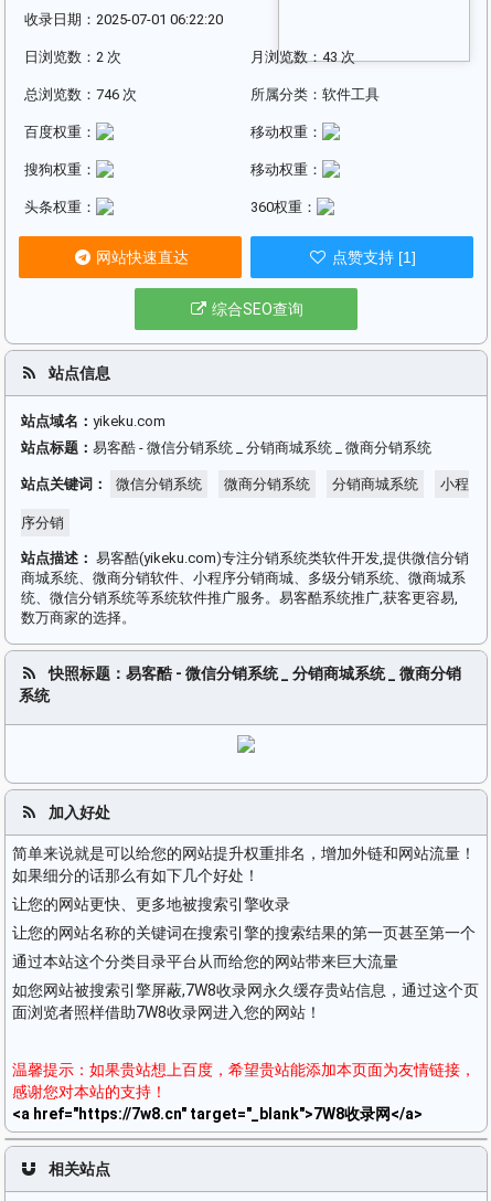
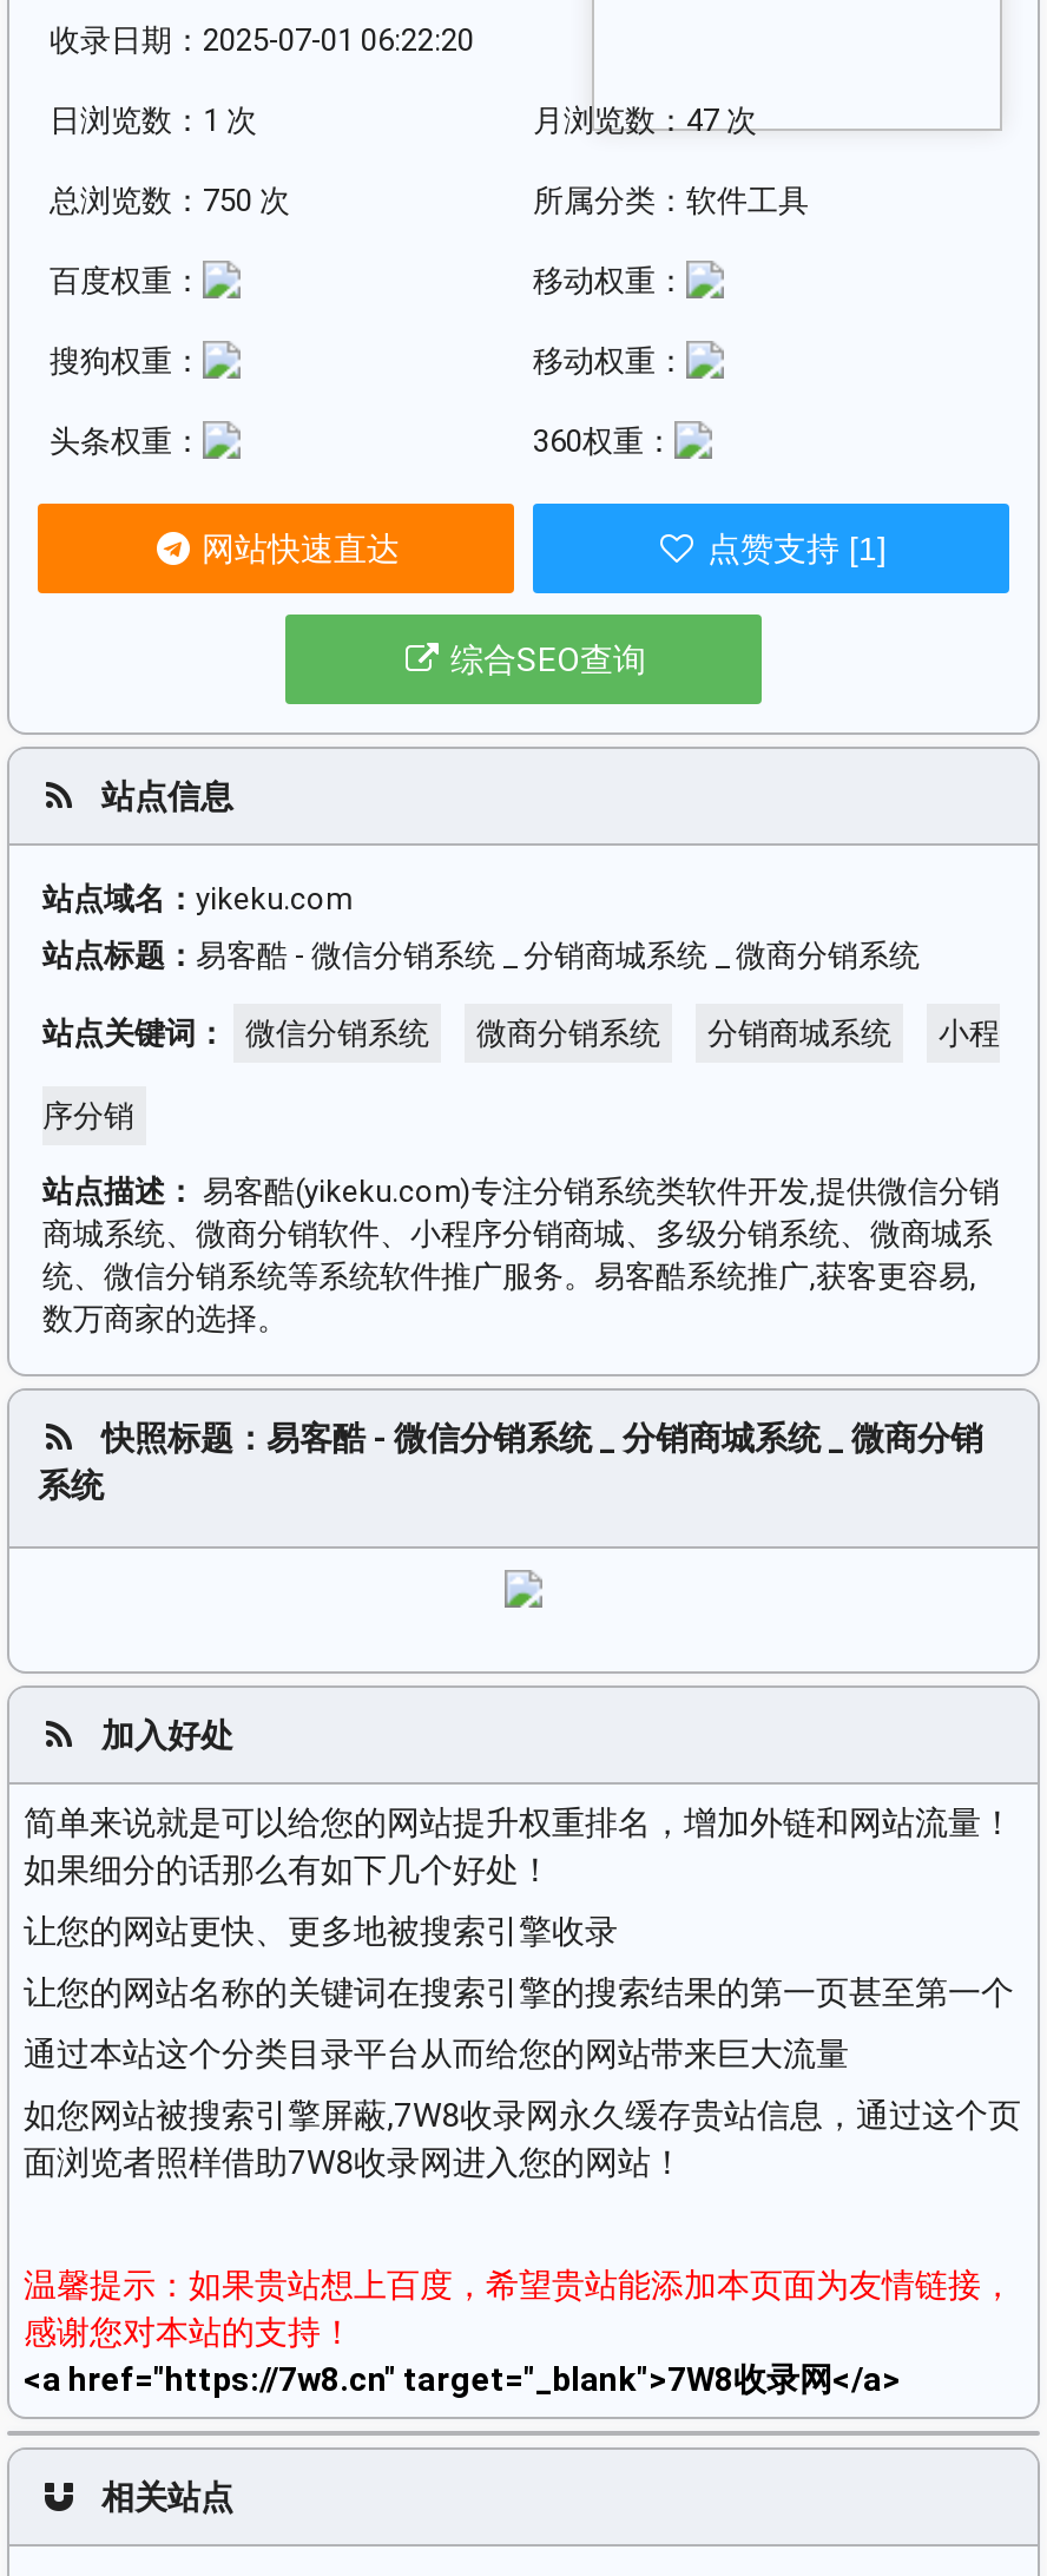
[24,49,121,65] 日浏览数：2 次 -> [50,103,257,138] 日浏览数：1 次
[250,49,355,65] 月浏览数：43 次 -> [533,103,757,138] 月浏览数：47 次
[24,86,137,103] 总浏览数：746 次 -> [50,183,290,218] 总浏览数：750 次

